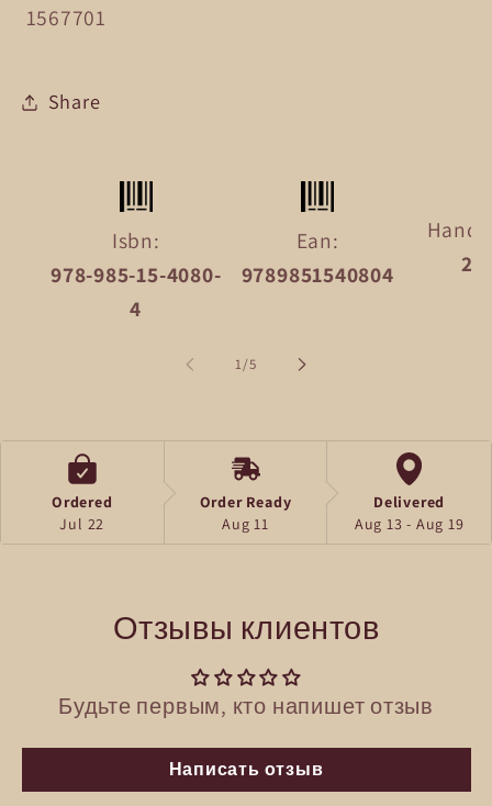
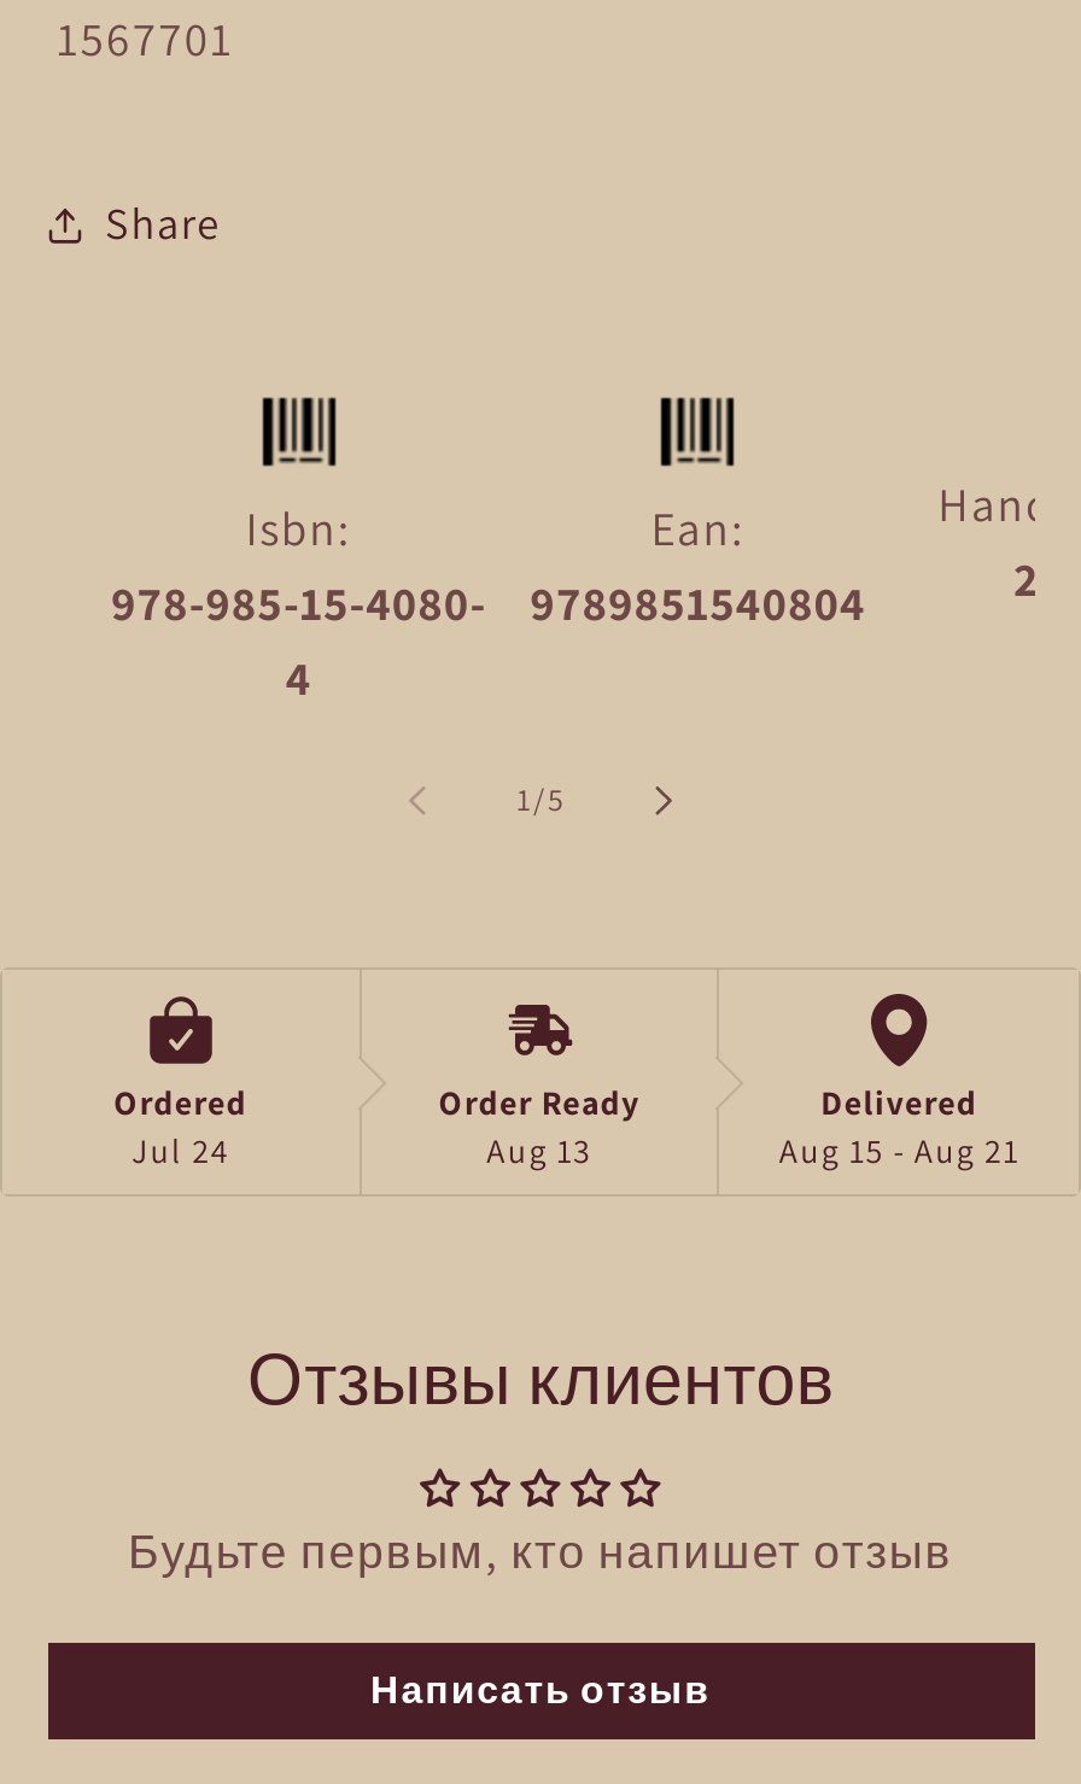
[60,514,105,534] Jul 22 -> [132,1129,230,1172] Jul 24
[222,514,269,534] Aug 11 -> [487,1129,592,1172] Aug 13
[355,514,464,534] Aug 13 - Aug 19 -> [779,1129,1019,1172] Aug 15 - Aug 21

